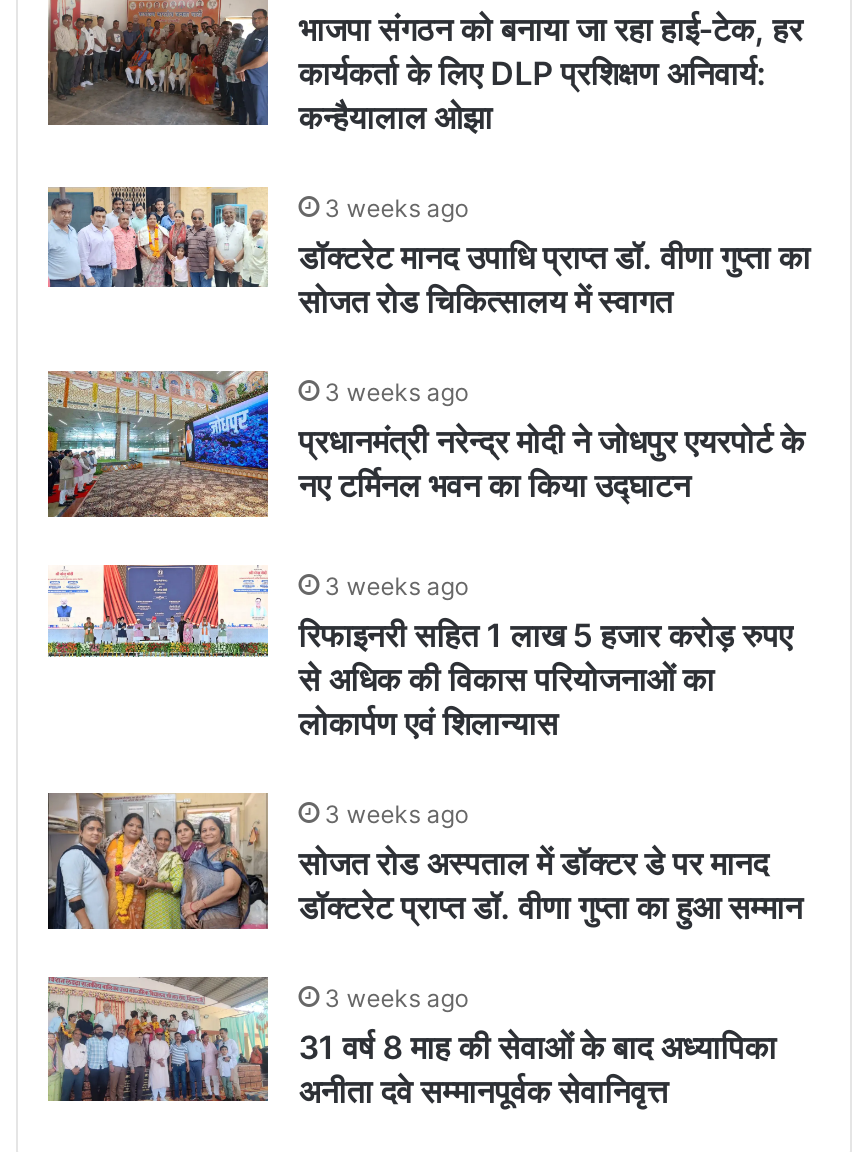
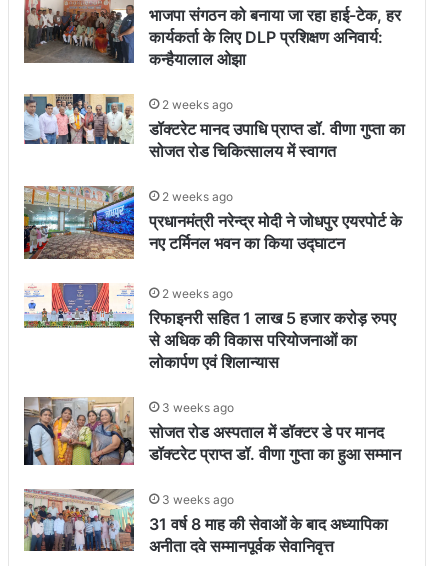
[325,194,469,224] 3 weeks ago -> [162,97,233,112] 2 weeks ago
[325,378,469,408] 3 weeks ago -> [162,189,233,204] 2 weeks ago
[325,572,469,602] 3 weeks ago -> [162,286,233,301] 2 weeks ago

